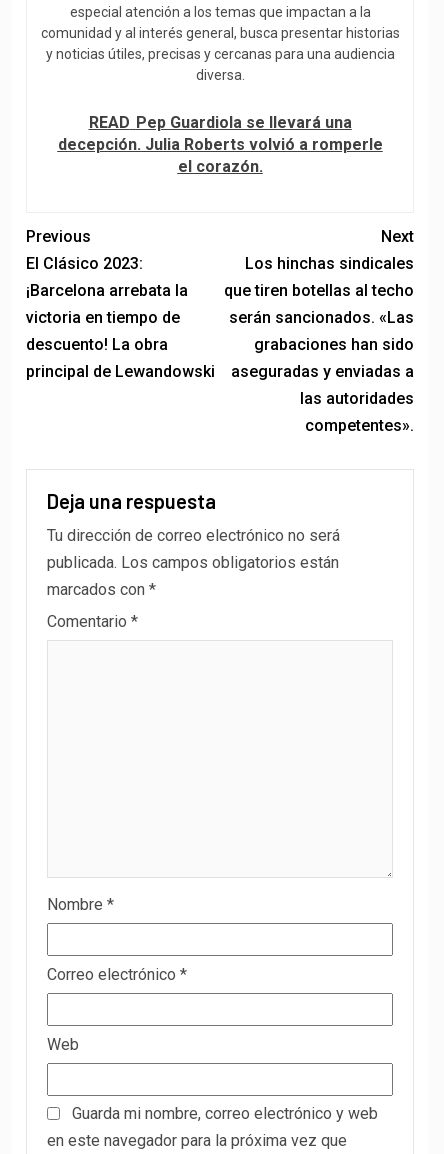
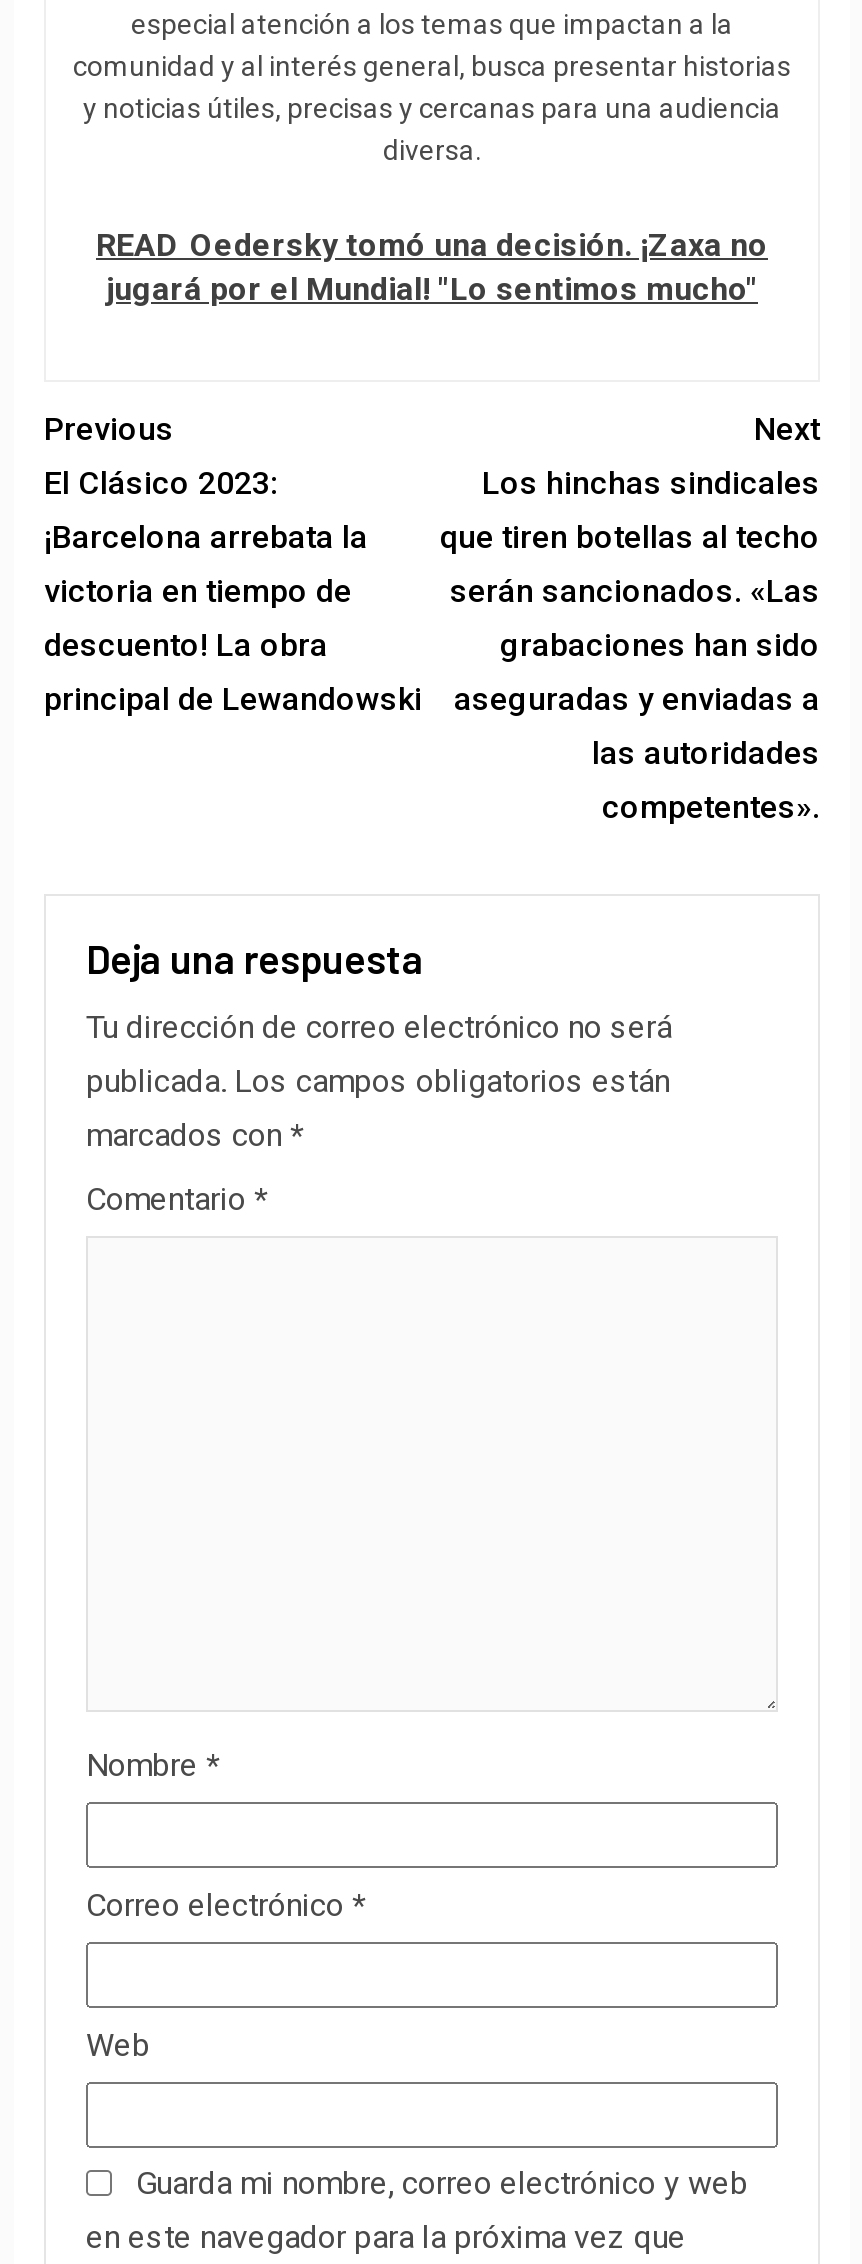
[57,112,382,175] READ Pep Guardiola se llevará una | decepción. Julia Roberts volvió a romperle | el corazón. -> [96,225,768,307] READ Oedersky tomó una decisión. ¡Zaxa no | jugará por el Mundial! "Lo sentimos mucho"

